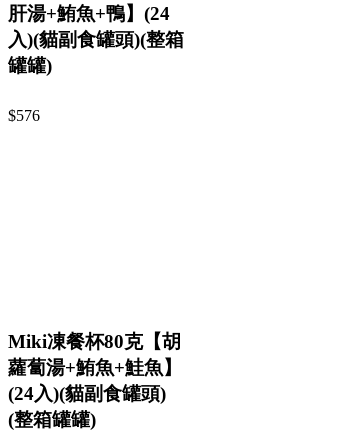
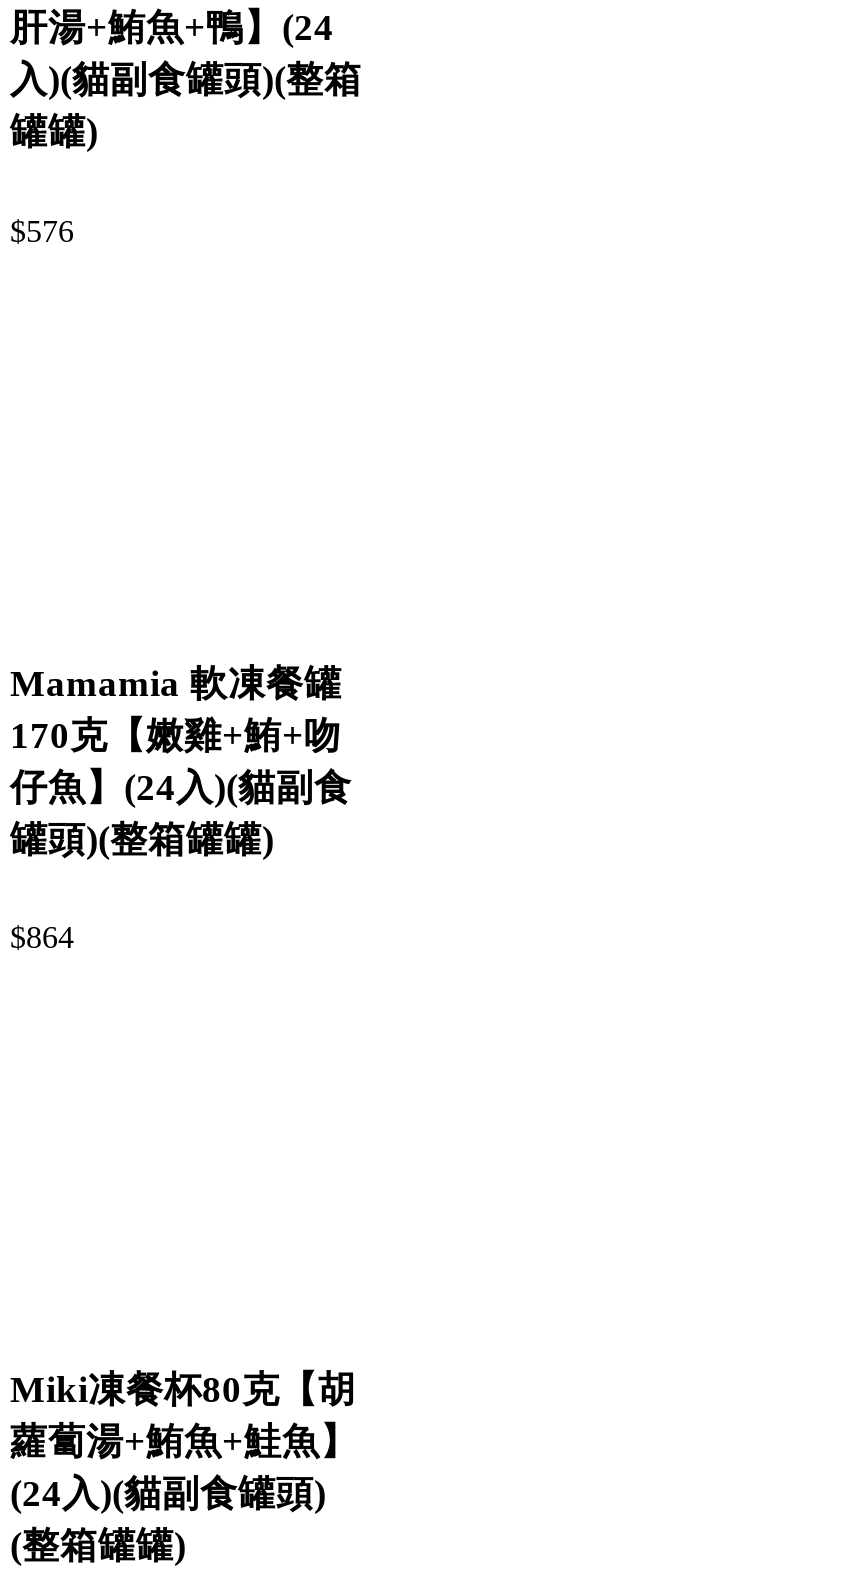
none -> [10,661,352,955] Mamamia 軟凍餐罐 | 170克【嫩雞+鮪+吻 | 仔魚】(24入)(貓副食 | 罐頭)(整箱罐罐) | $864

